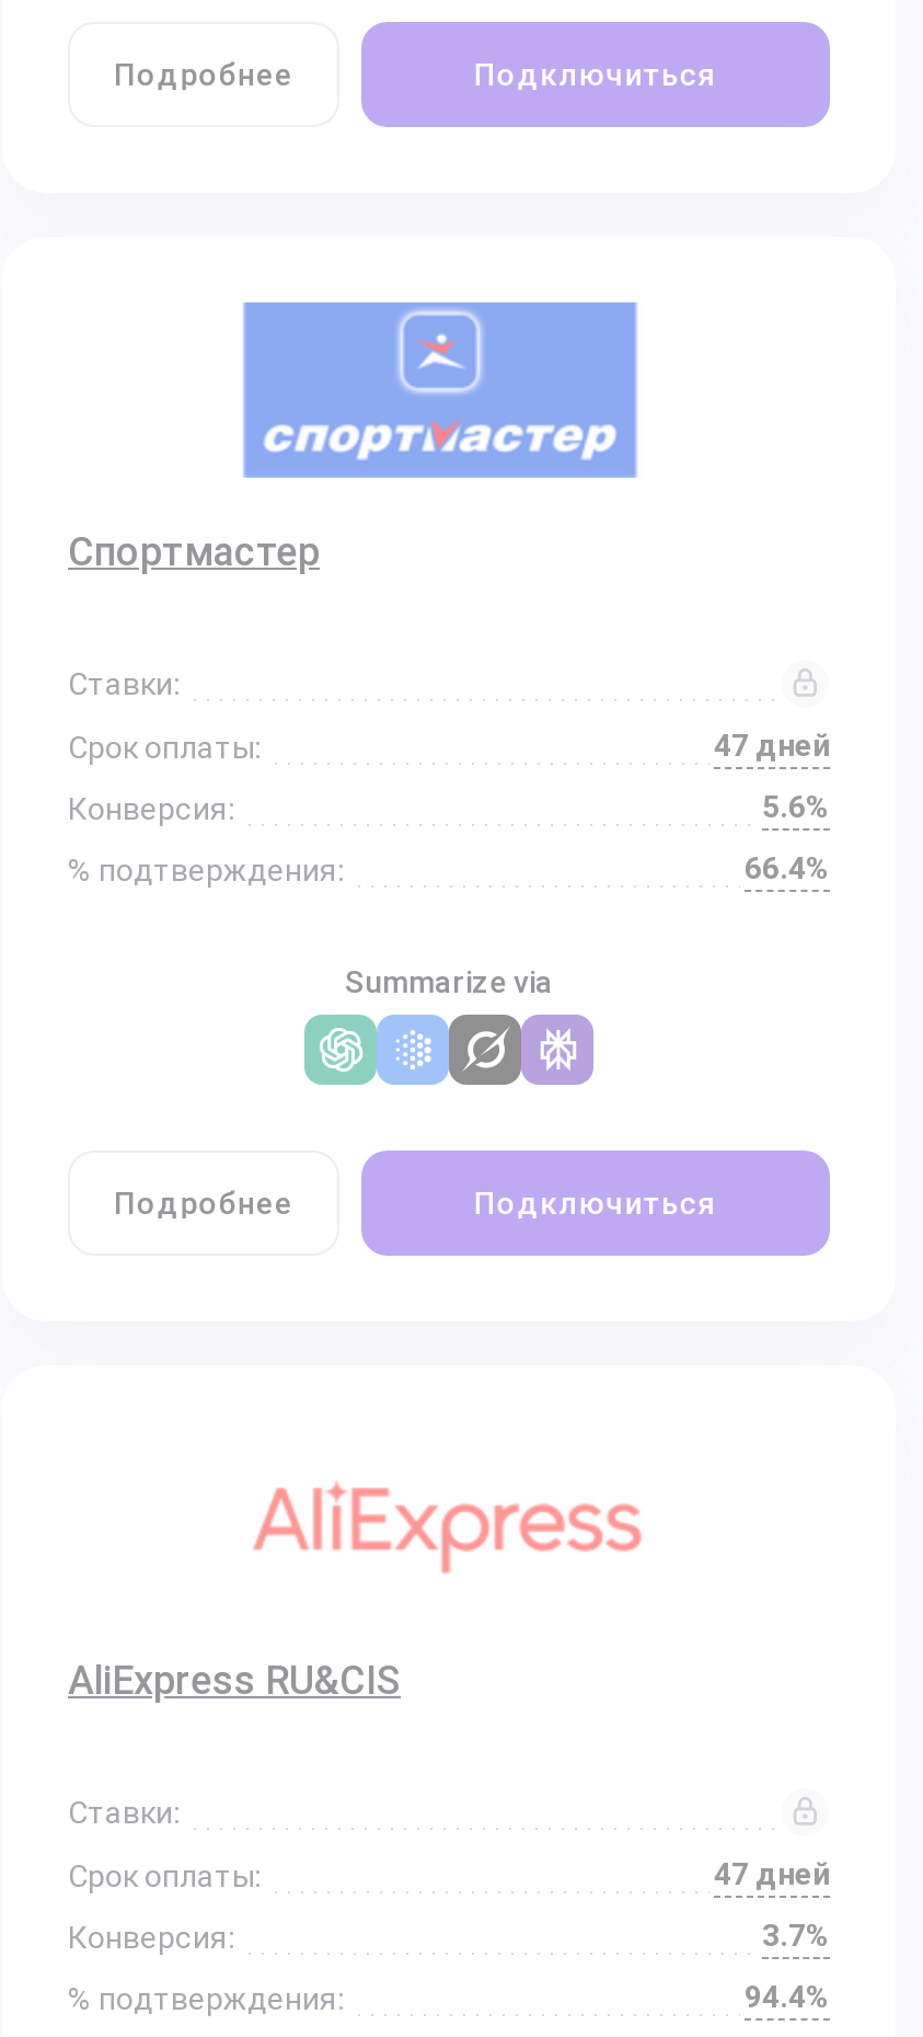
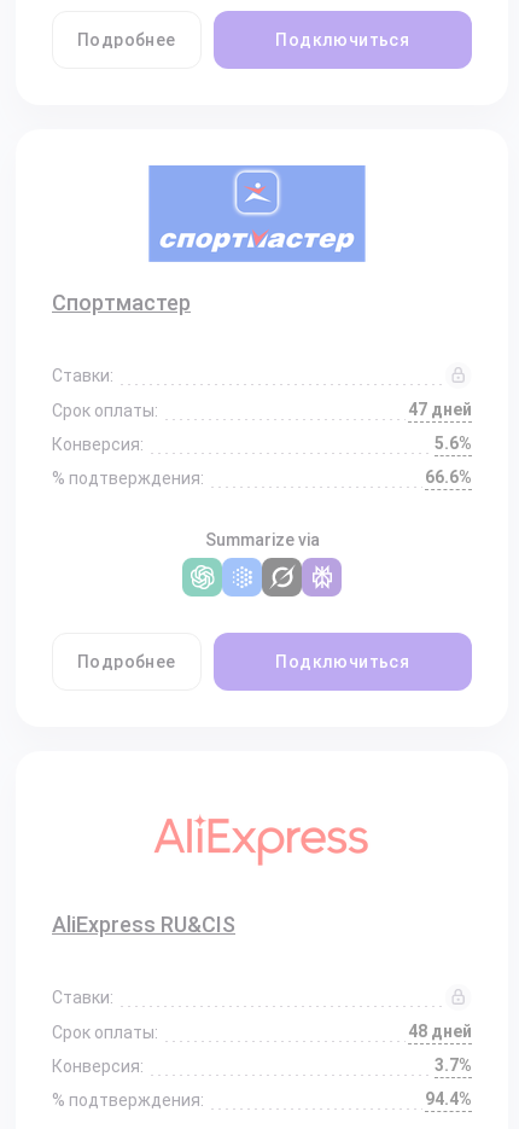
[745,850,830,885] 66.4% -> [425,467,472,487] 66.6%
[714,1856,830,1891] 47 дней -> [408,1022,472,1041] 48 дней

